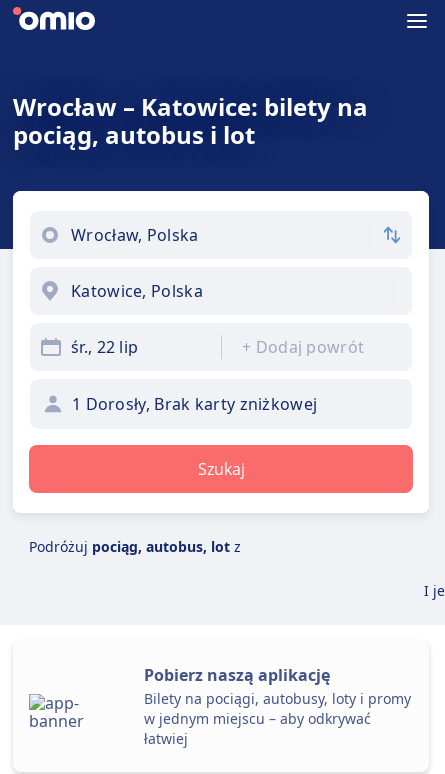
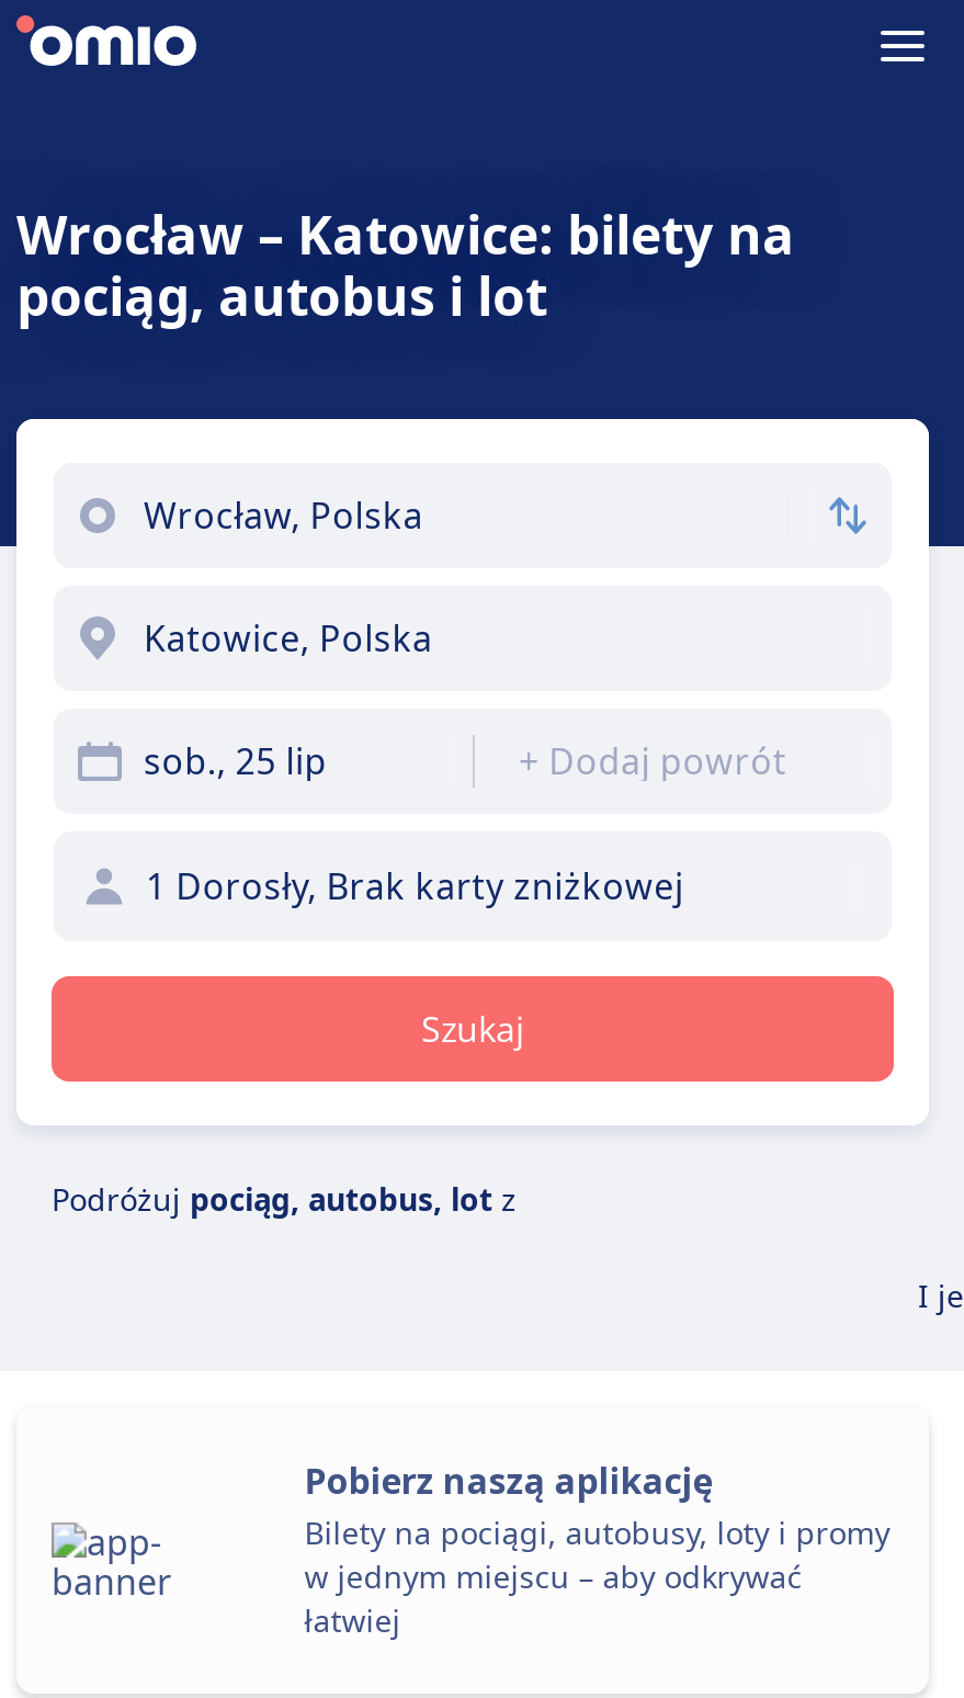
[71,336,138,358] śr., 22 lip -> [144,737,327,785] sob., 25 lip

